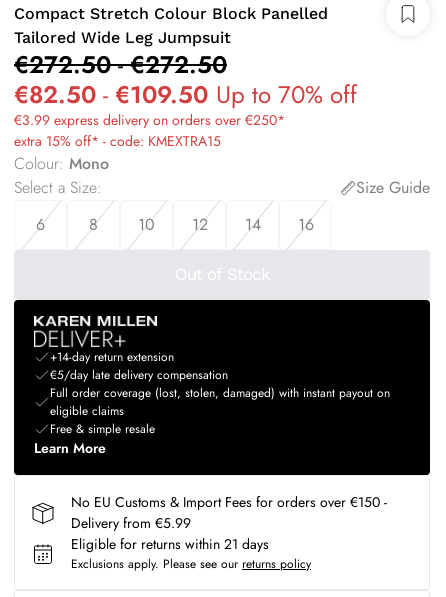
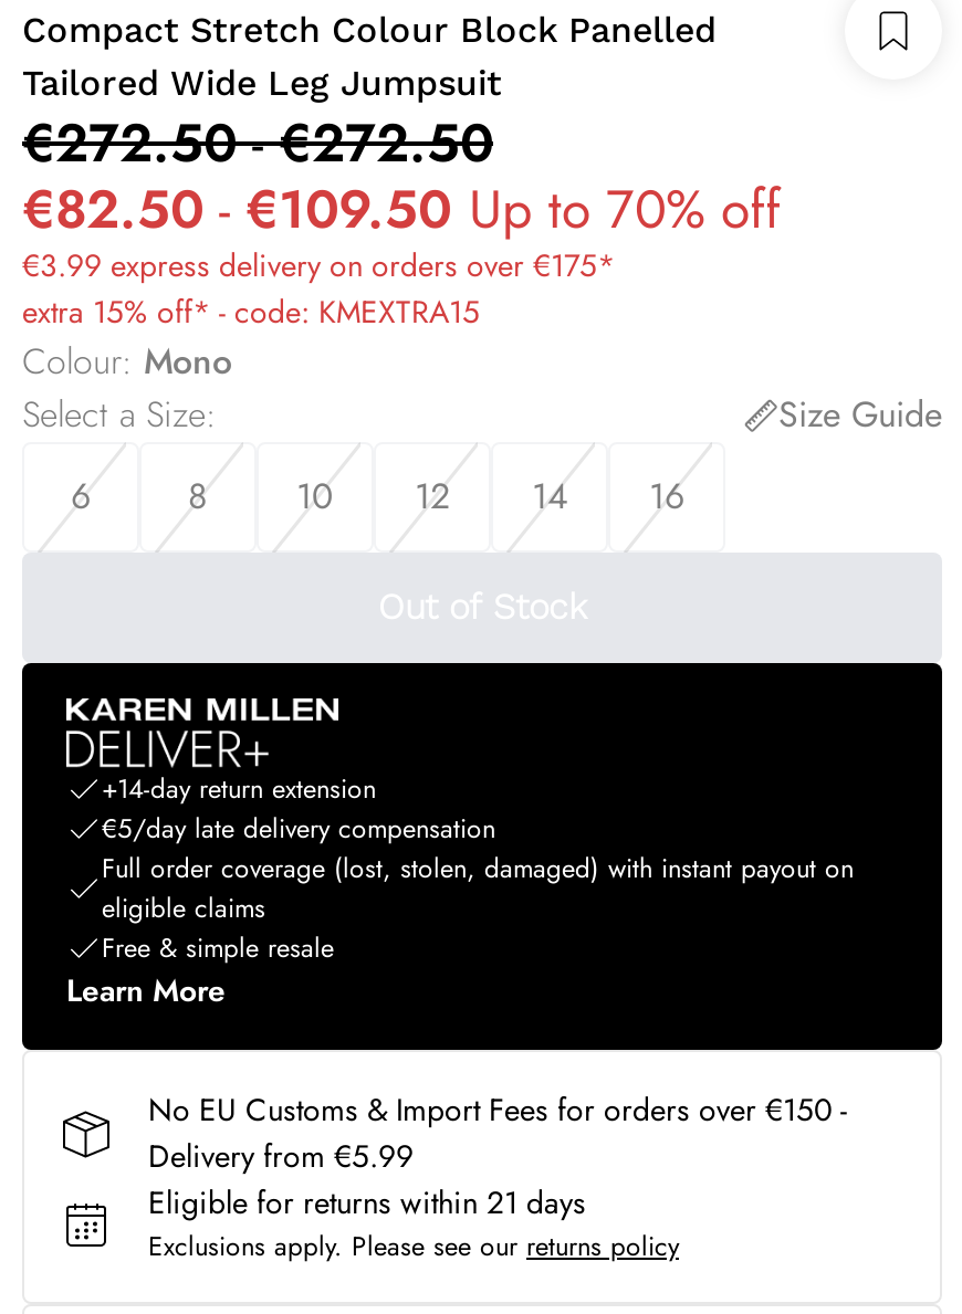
[14,110,285,130] €3.99 express delivery on orders over €250* -> [22,243,615,287] €3.99 express delivery on orders over €175*

